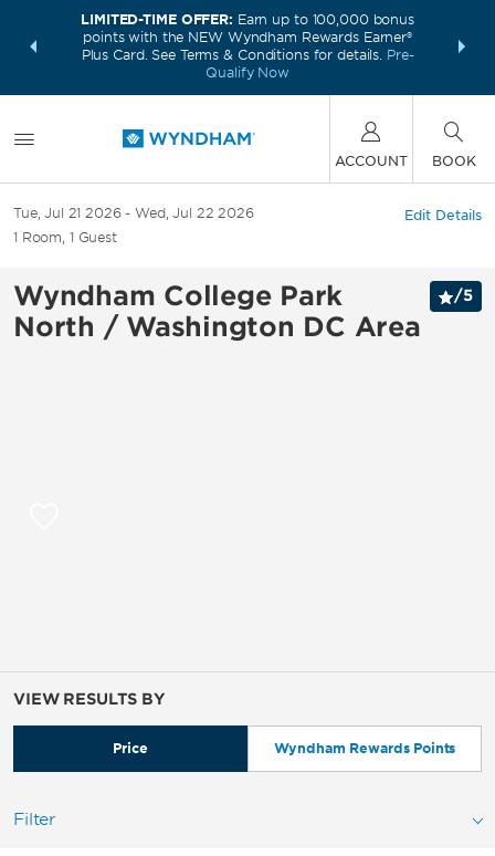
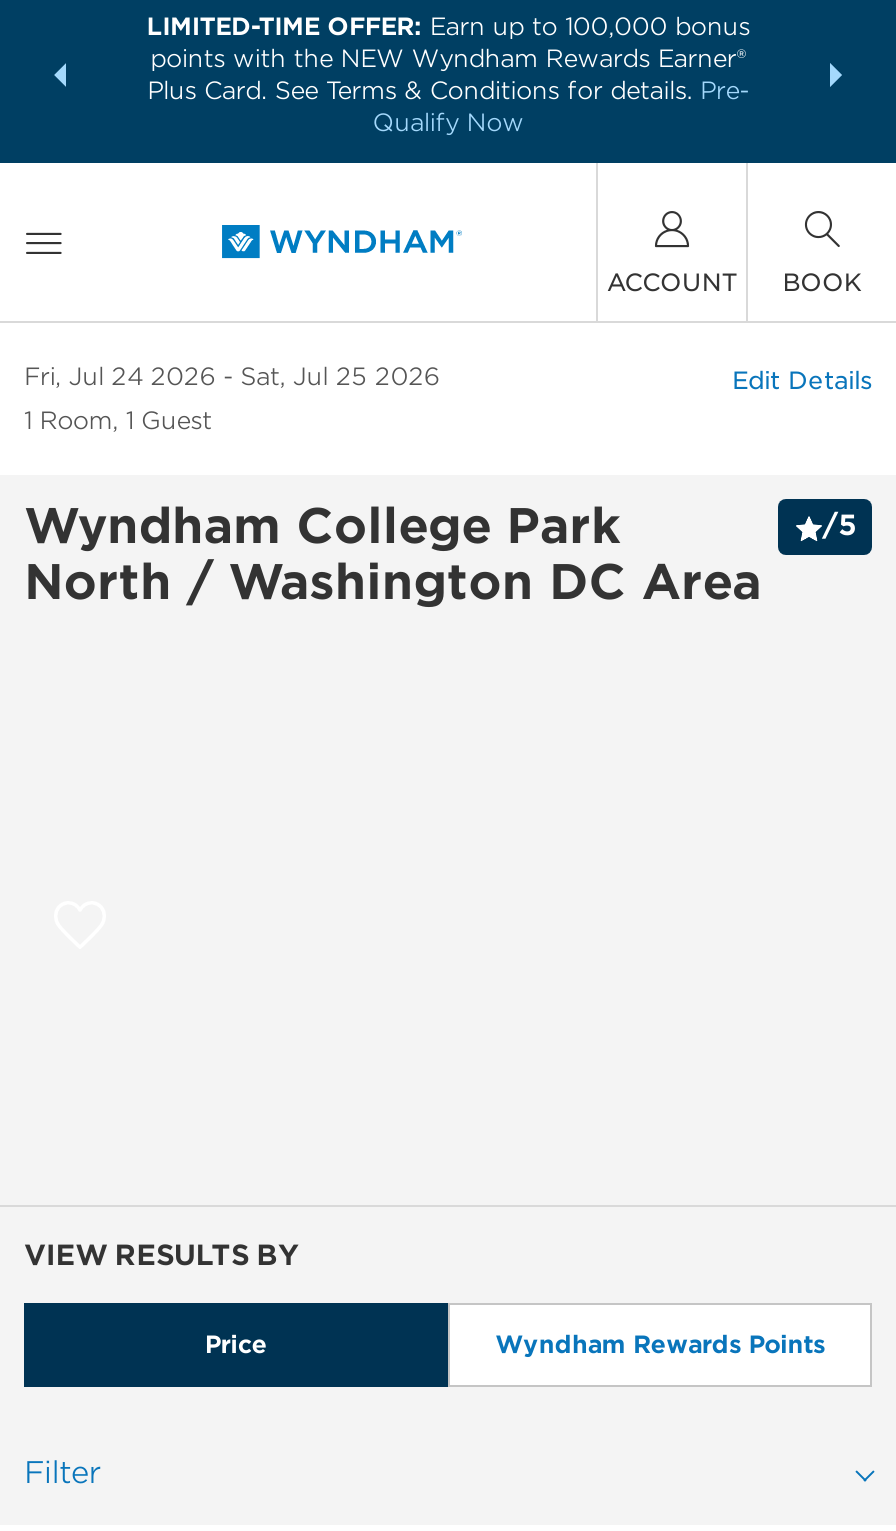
[13,205,121,221] Tue, Jul 21 2026 -> [24,361,215,391] Fri, Jul 24 2026
[135,205,254,221] Wed, Jul 22 2026 -> [240,361,440,391] Sat, Jul 25 2026

